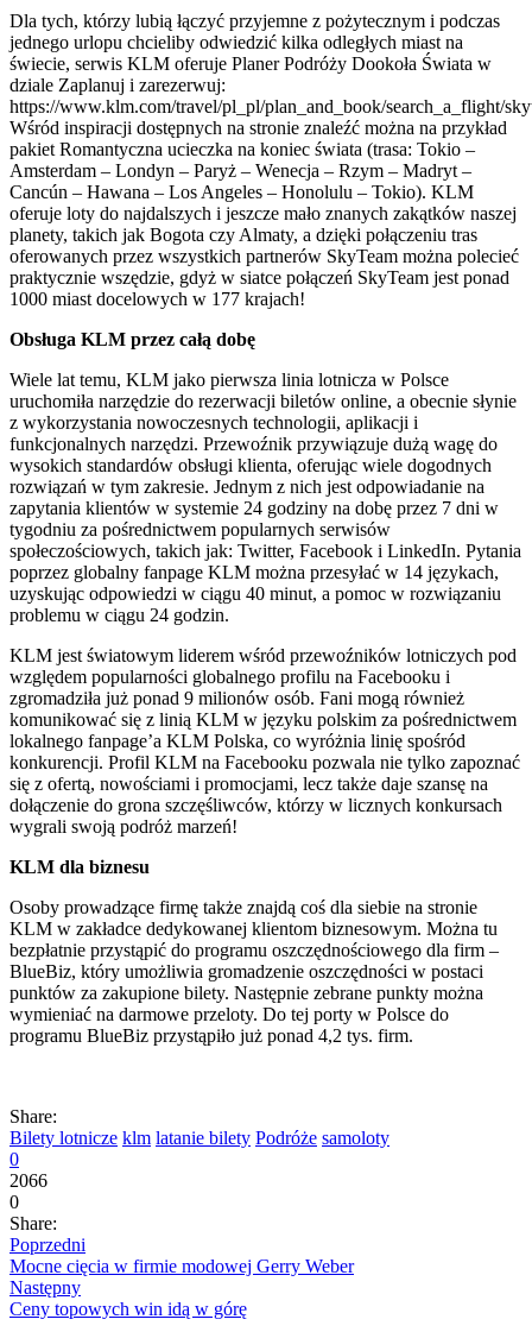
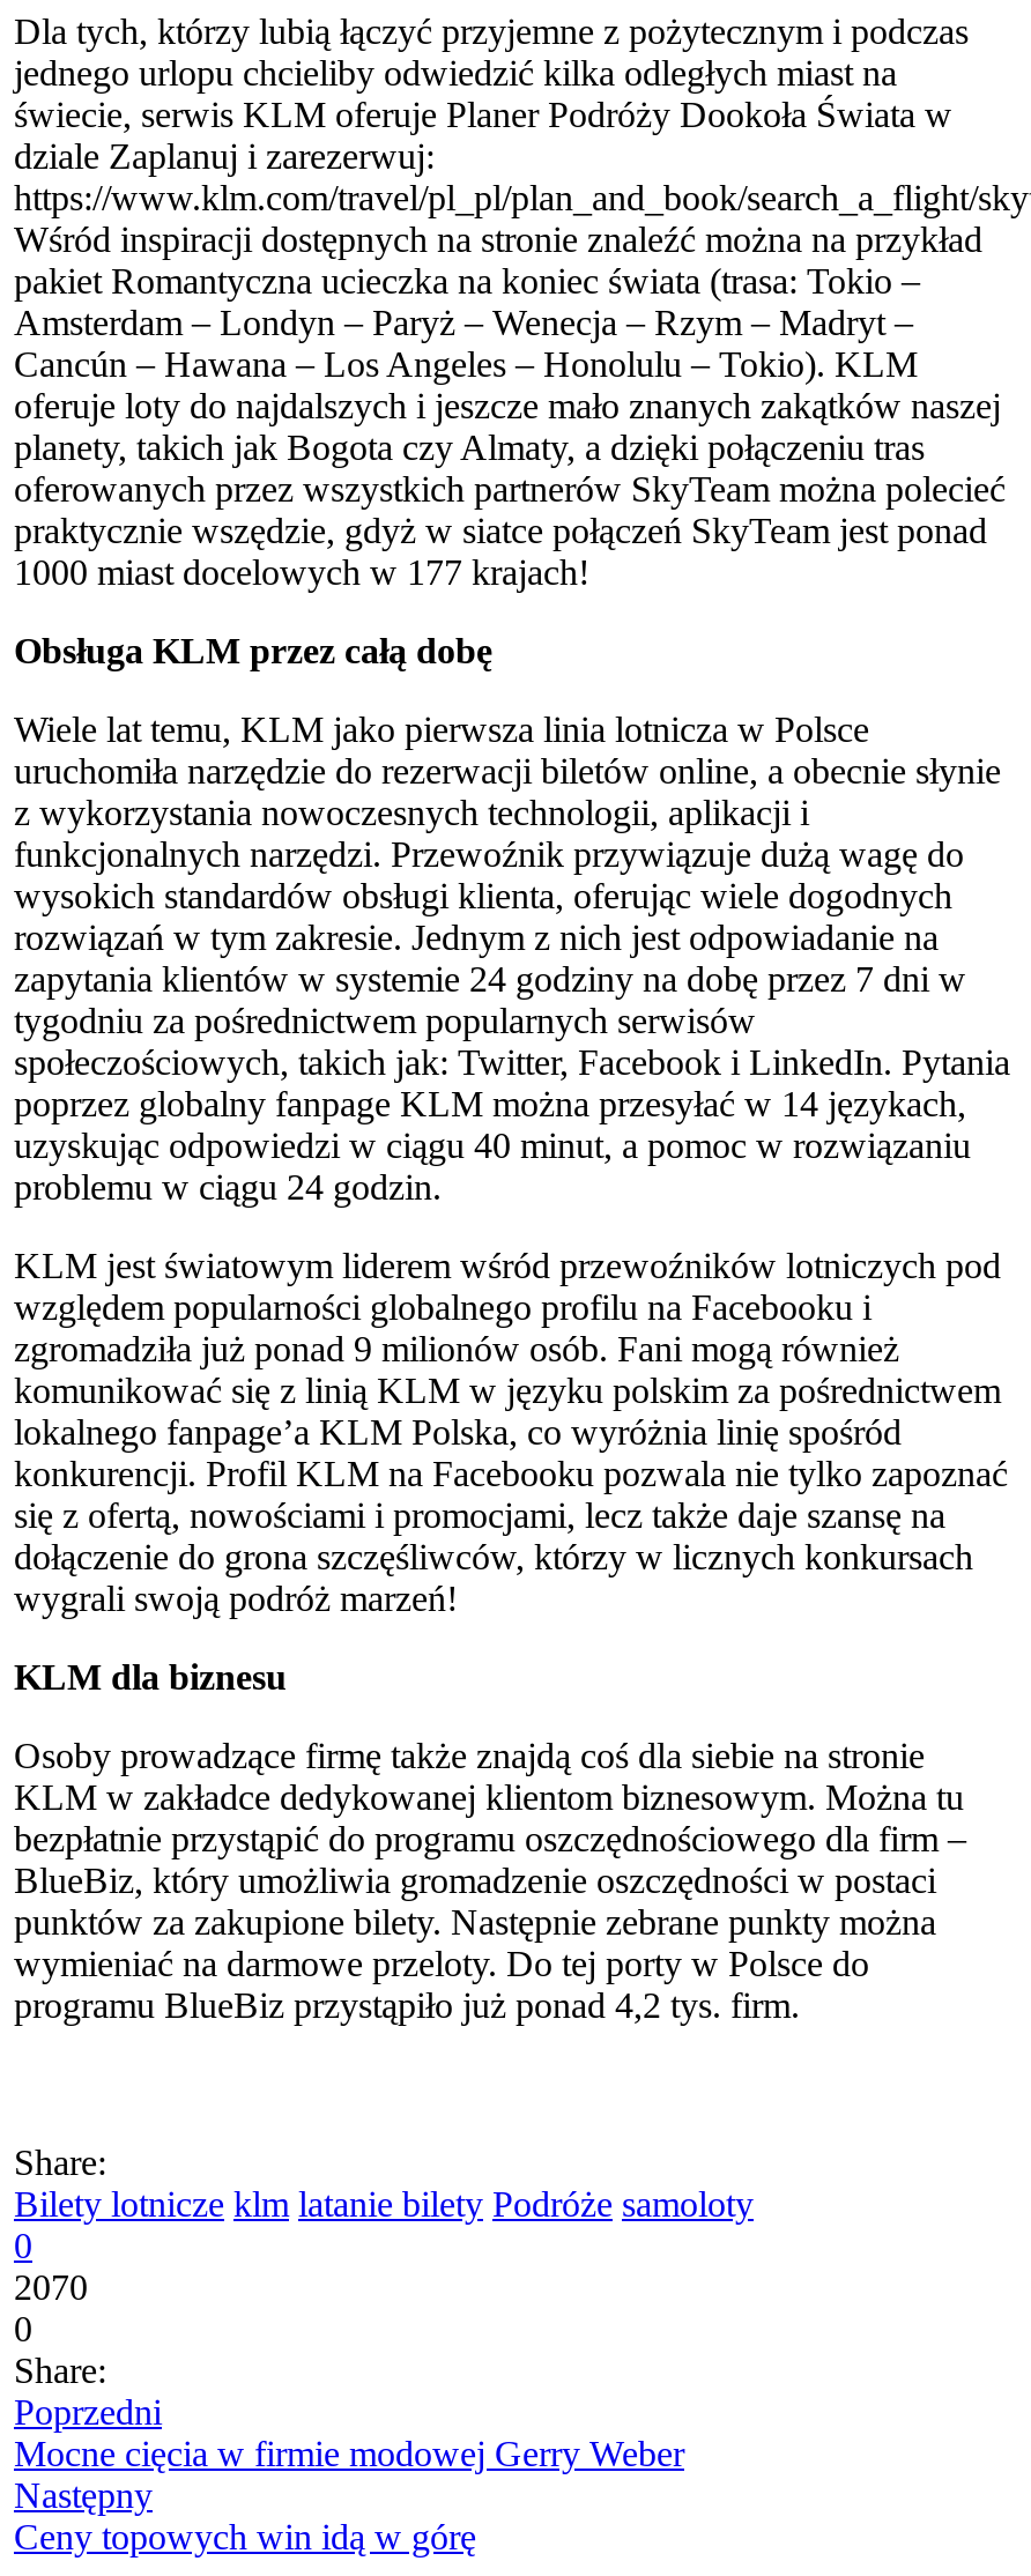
[9,1170,47,1190] 2066 -> [14,2267,88,2306] 2070

